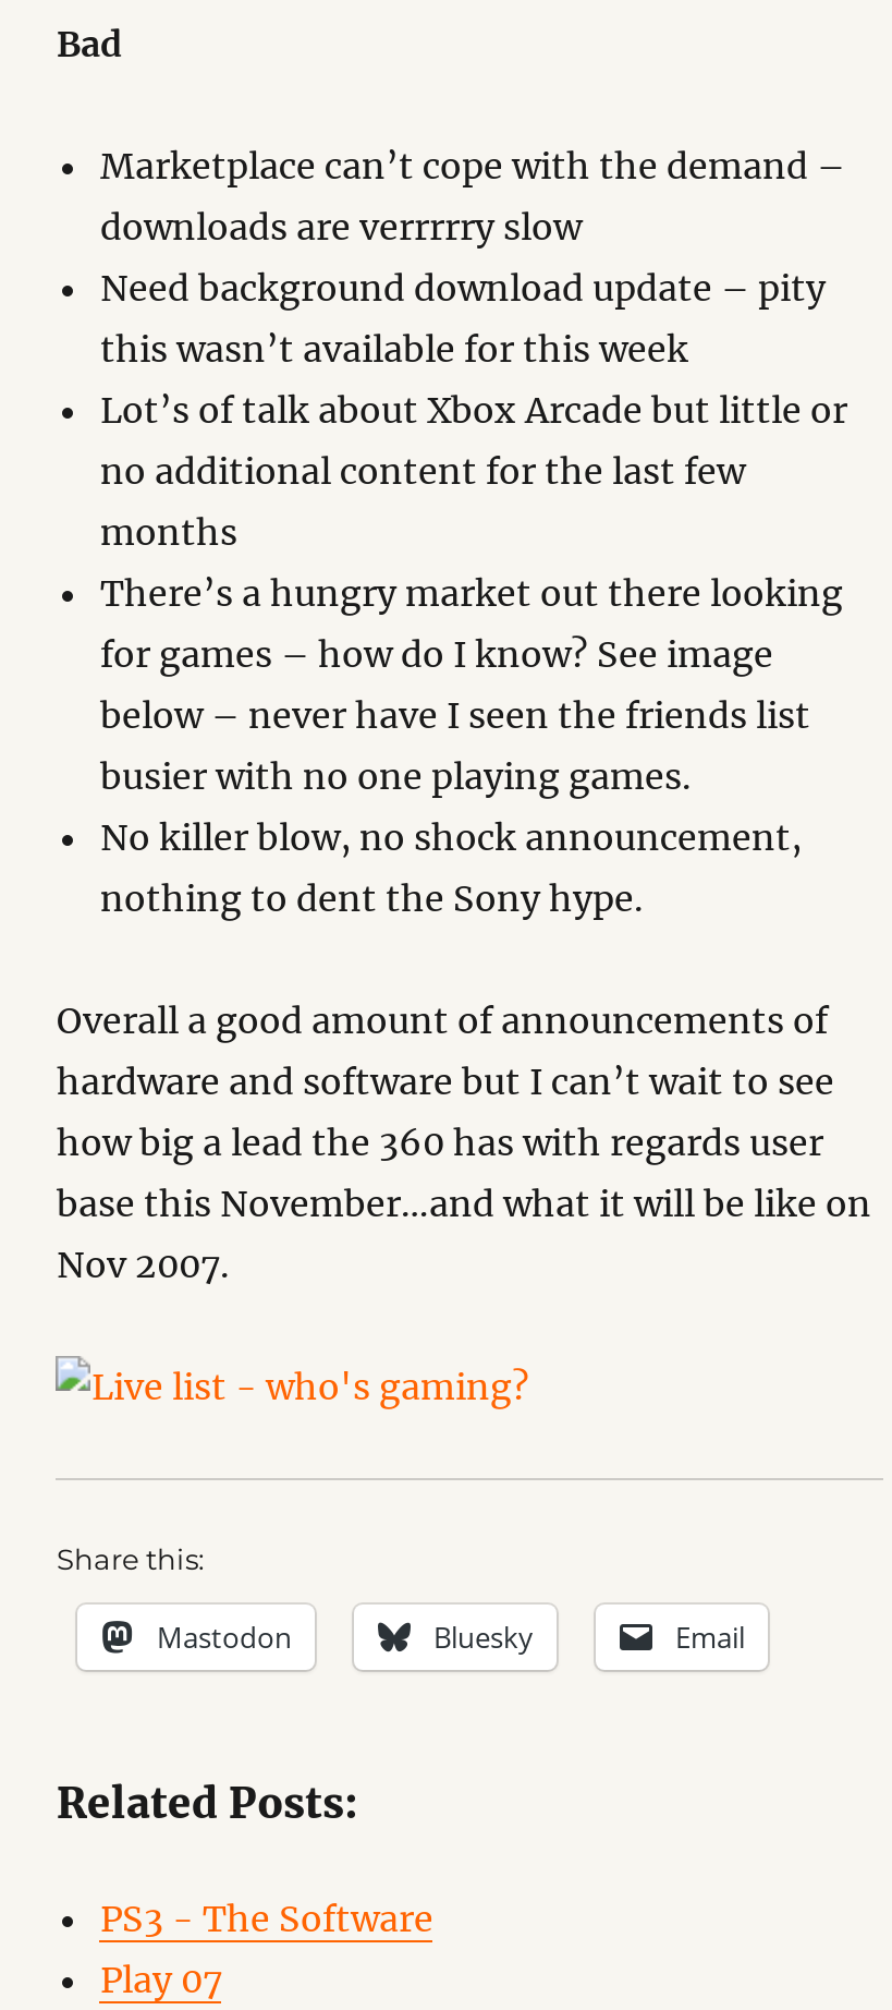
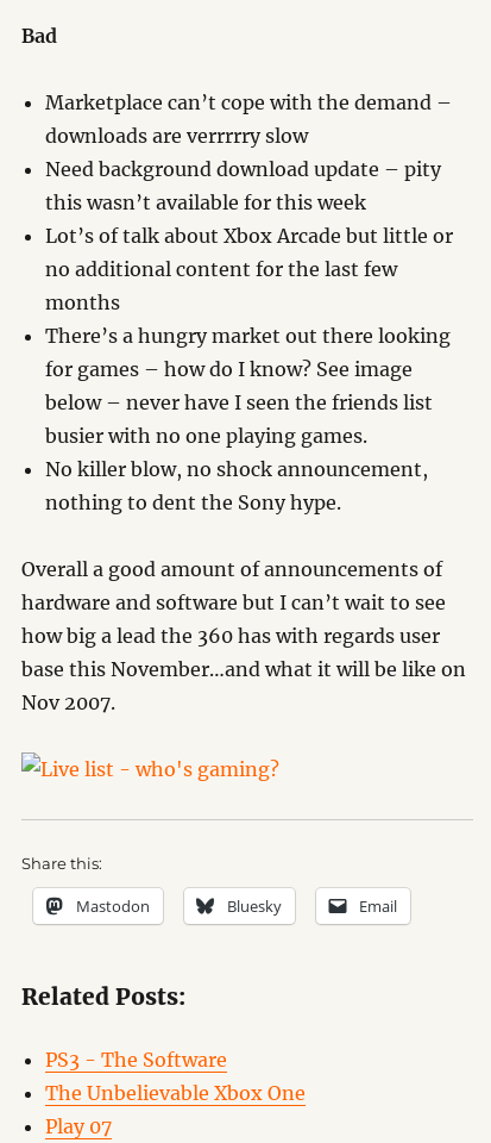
none -> [46,1081,306,1105] The Unbelievable Xbox One

